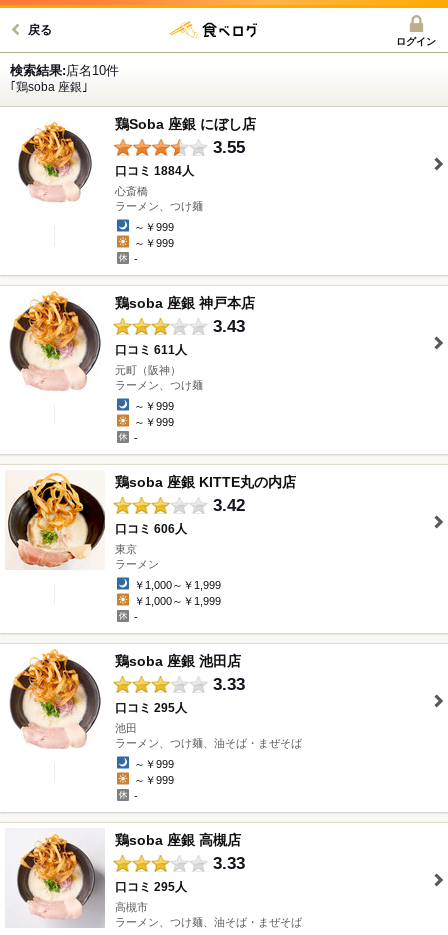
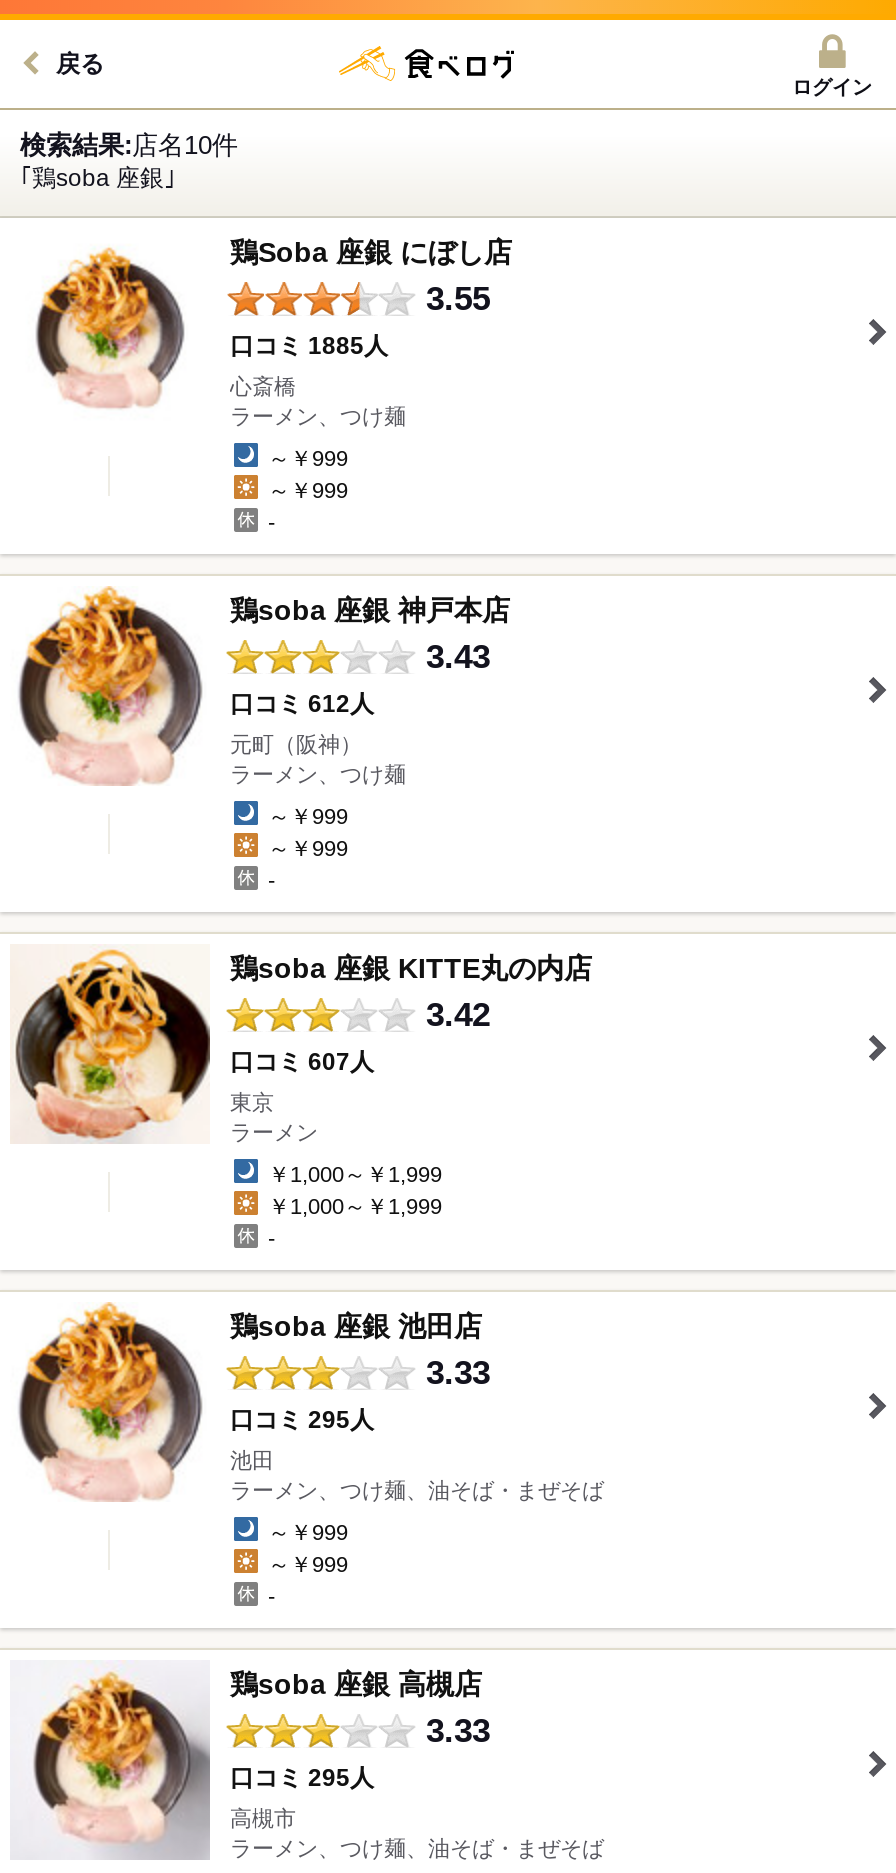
[115,164,194,178] 口コミ 1884人 -> [230,332,388,360] 口コミ 1885人
[115,343,187,357] 口コミ 611人 -> [230,690,374,718] 口コミ 612人
[115,522,187,536] 口コミ 606人 -> [230,1048,374,1076] 口コミ 607人

